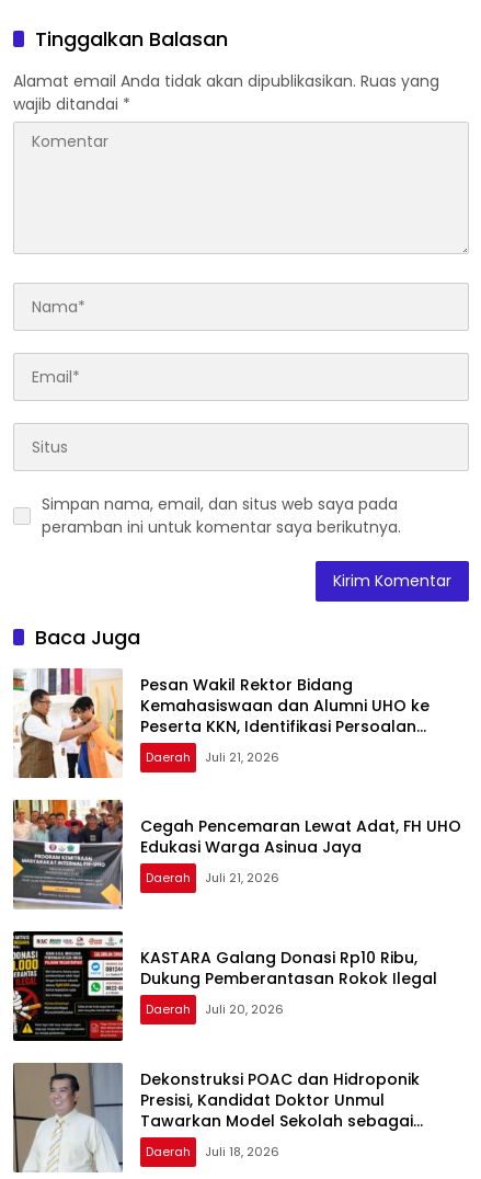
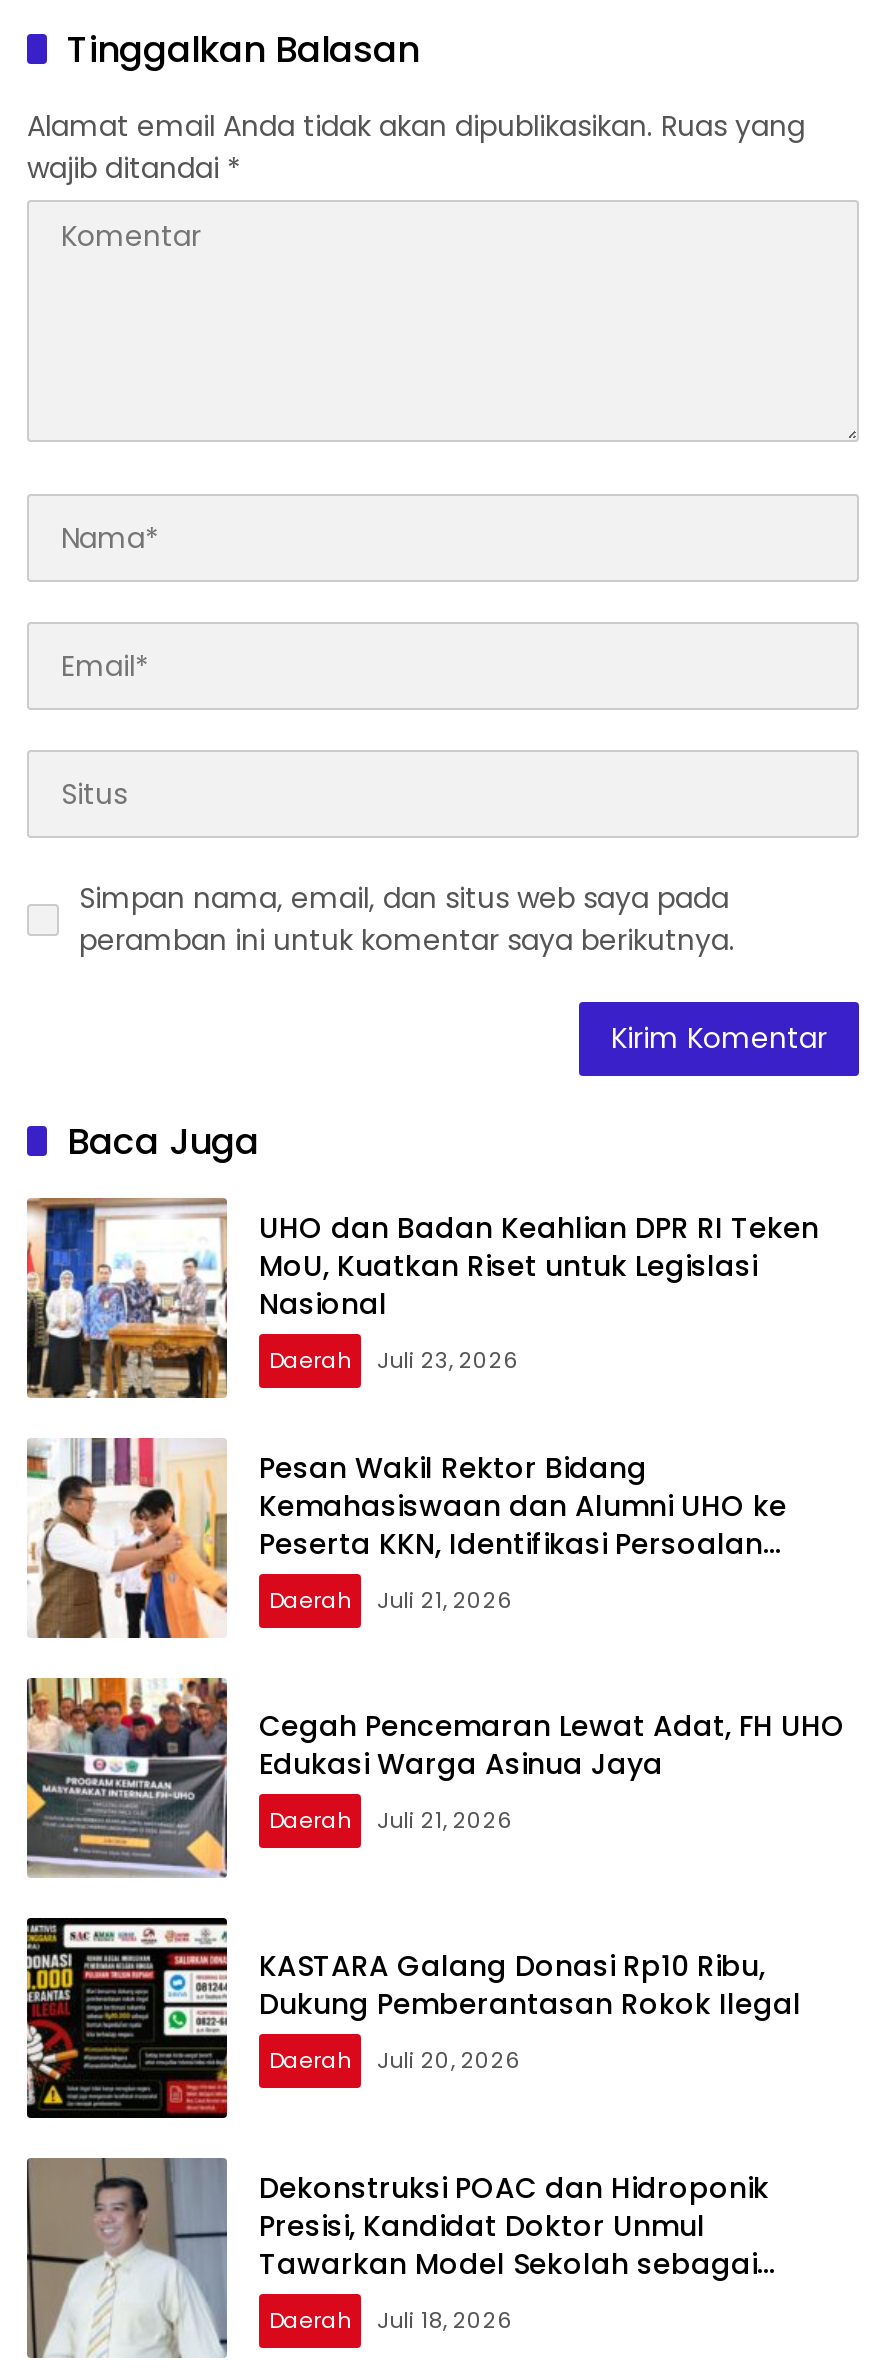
none -> [25,1196,819,1400] [image] | UHO dan Badan Keahlian DPR RI Teken | MoU, Kuatkan Riset untuk Legislasi | Nasional | Daerah | Juli 23, 2026

